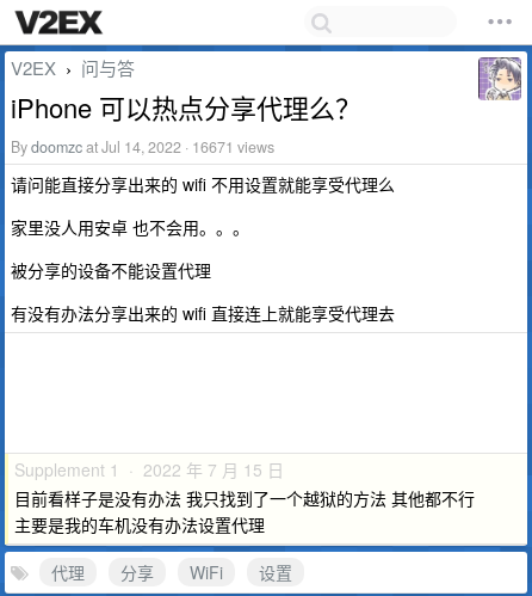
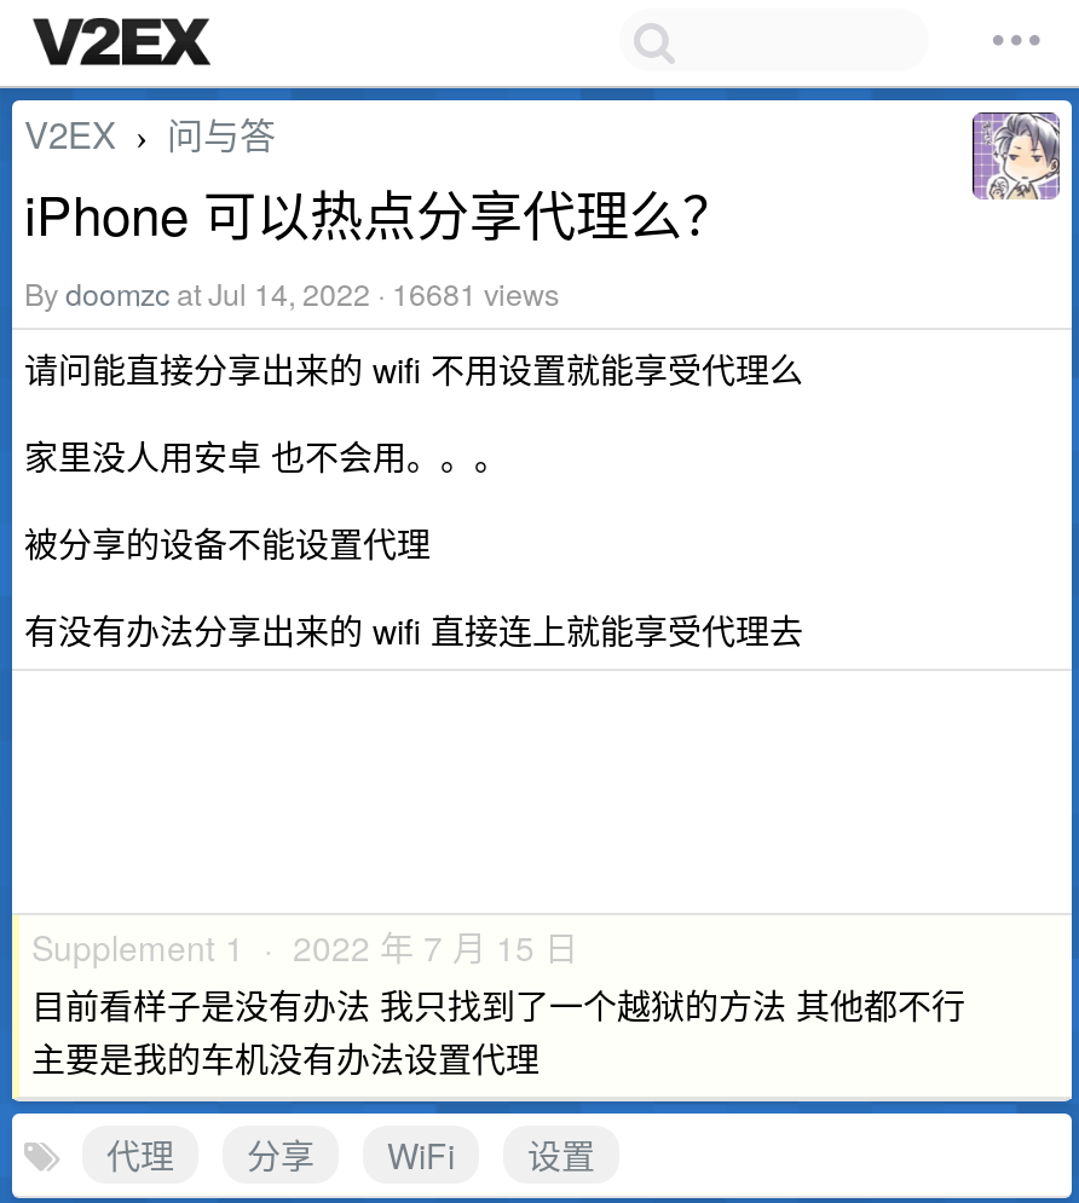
[11,136,274,158] By doomzc at Jul 14, 2022 · 16671 views -> [24,272,559,316] By doomzc at Jul 14, 2022 · 16681 views

